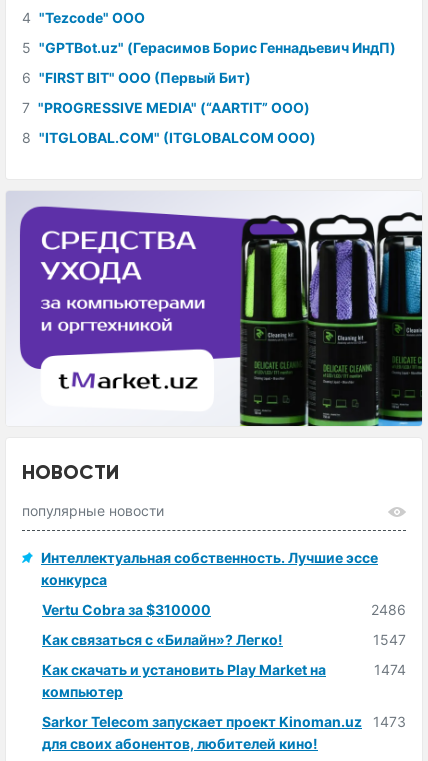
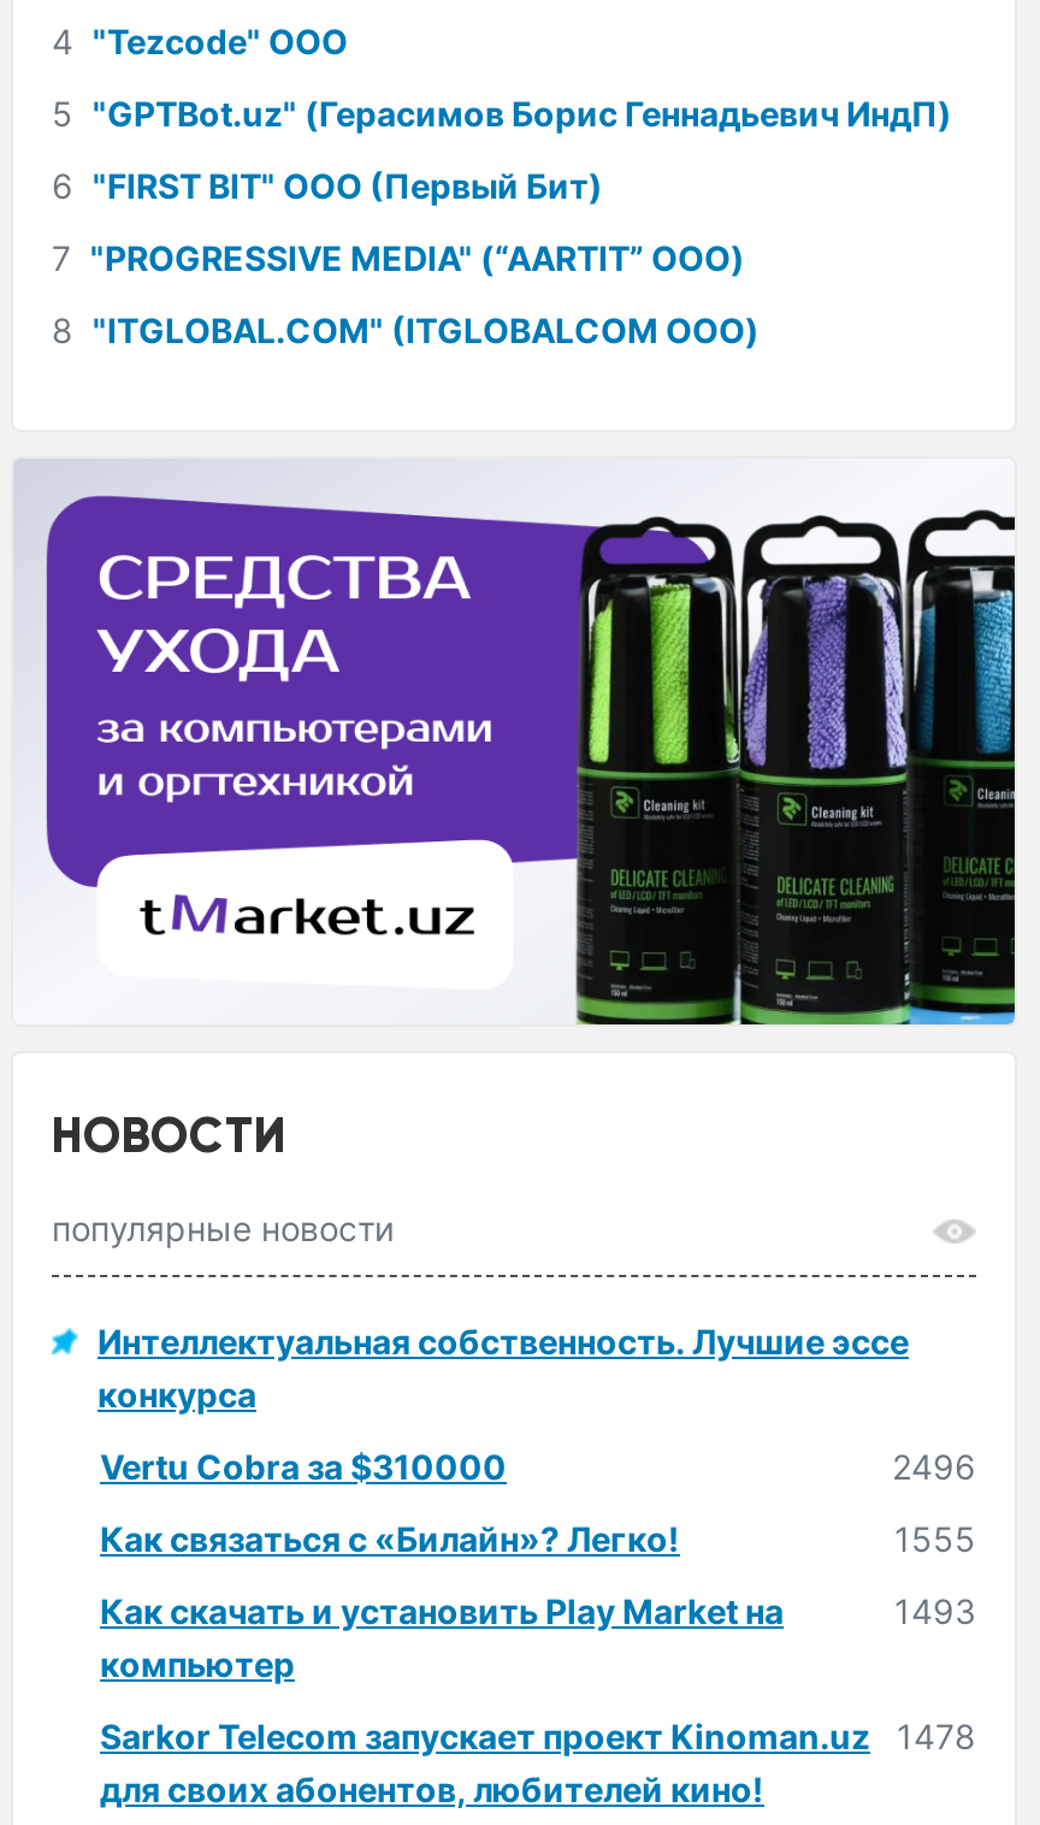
[371,601,406,618] 2486 -> [892,1446,976,1487] 2496
[373,631,406,648] 1547 -> [894,1519,976,1559] 1555
[374,661,406,678] 1474 -> [894,1591,976,1632] 1493
[42,713,406,730] Sarkor Telecom запускает проект Kinoman.uz 1473 -> [100,1716,976,1757] Sarkor Telecom запускает проект Kinoman.uz 1478

